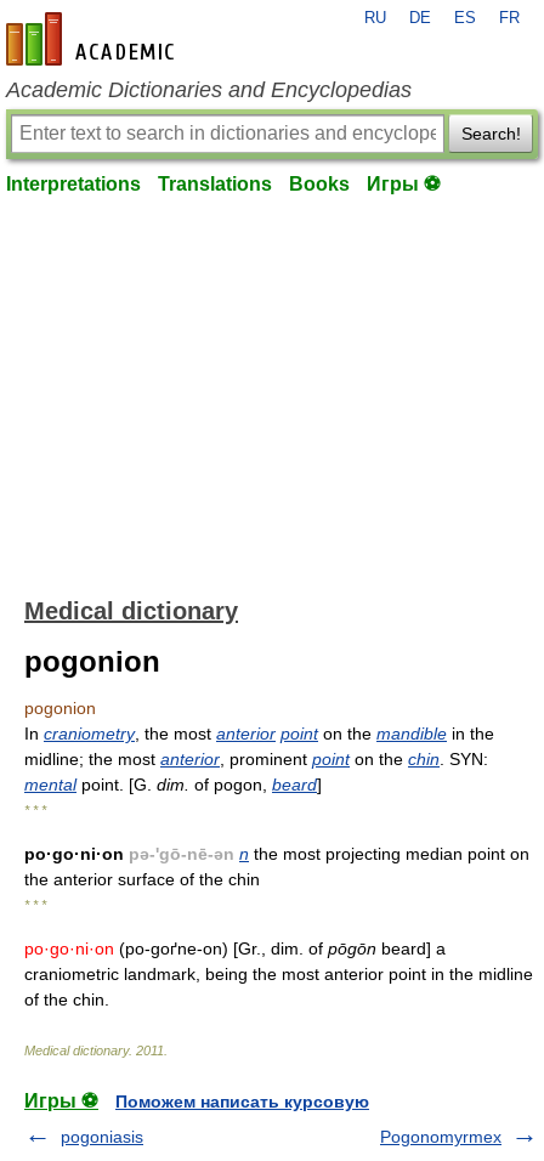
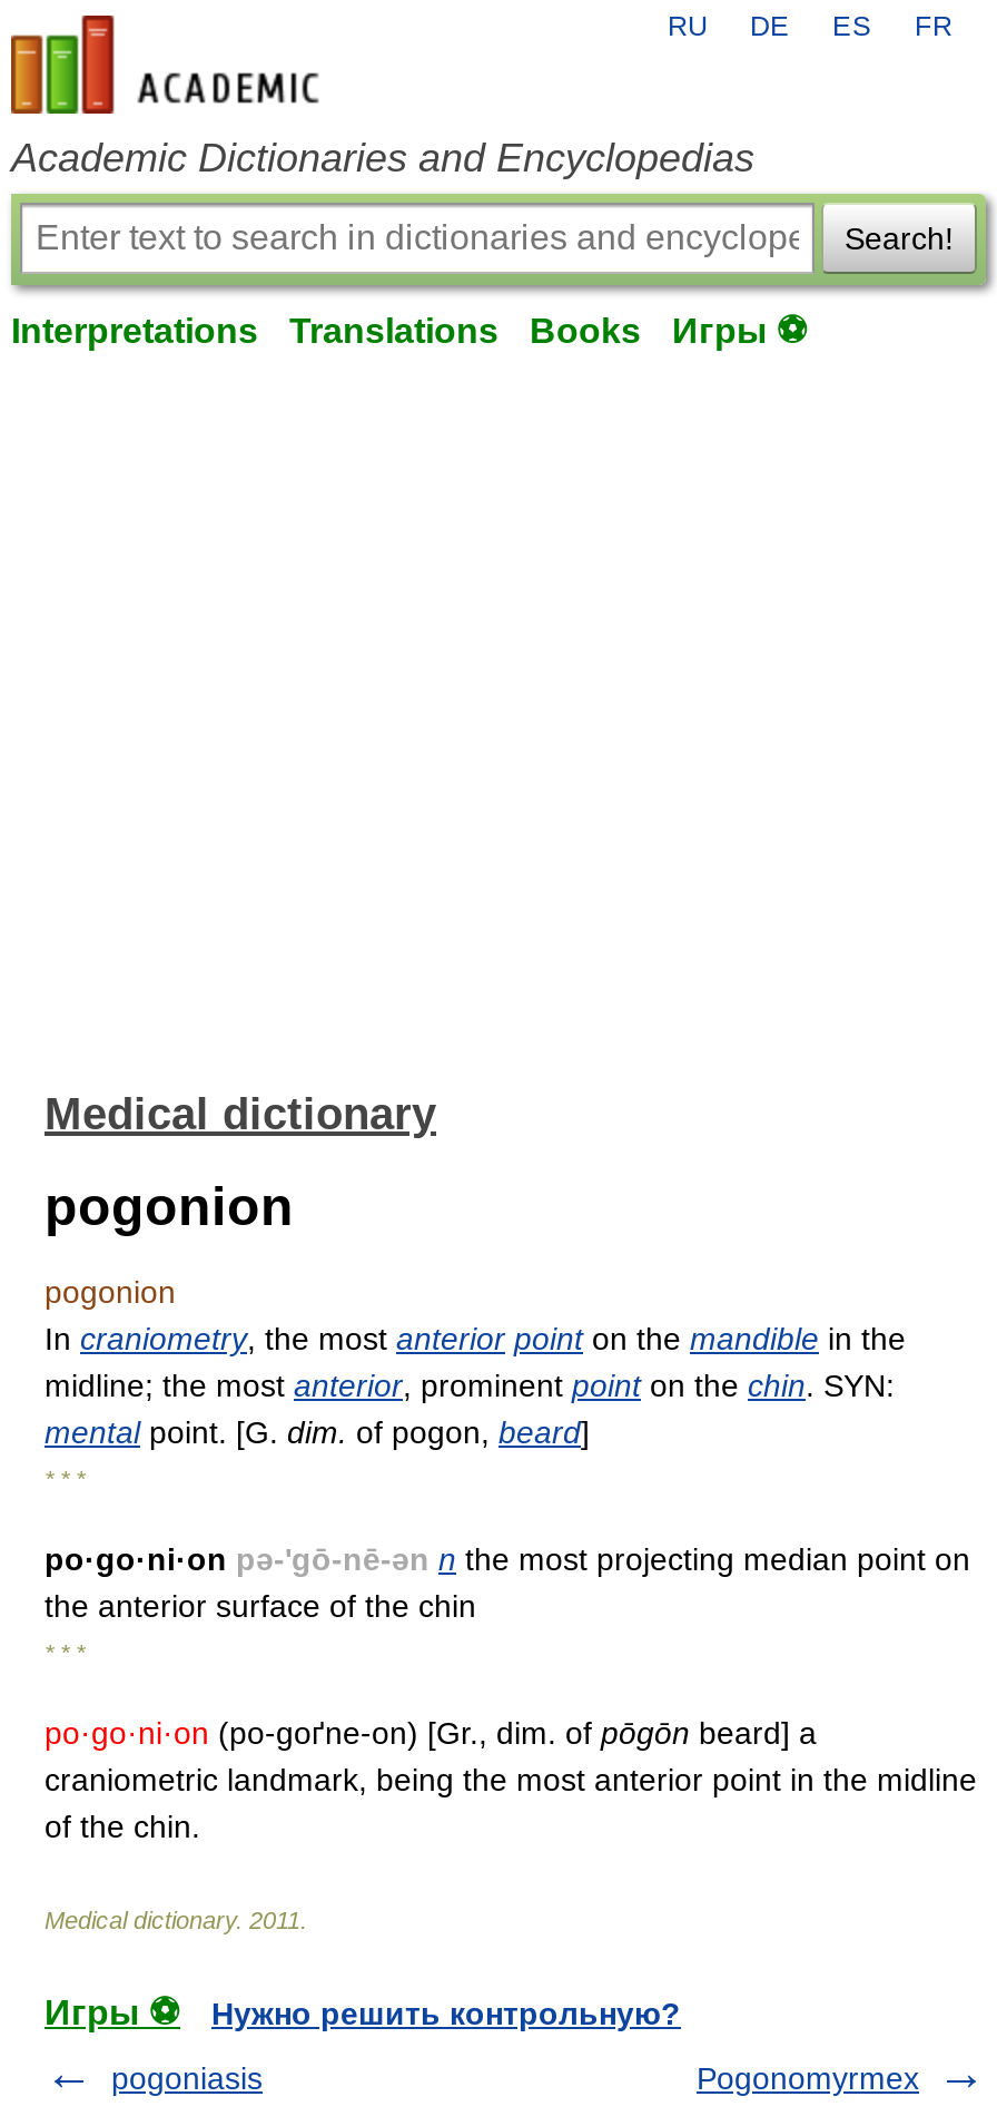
[115,1092,369,1111] Поможем написать курсовую -> [211,1996,681,2031] Нужно решить контрольную?

